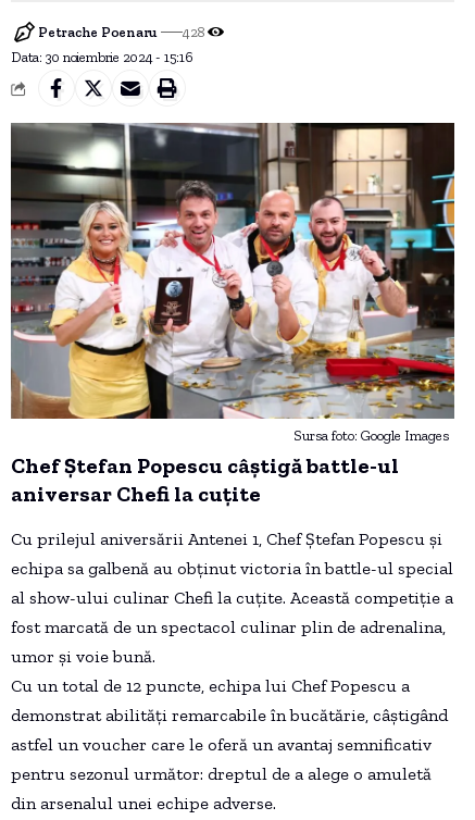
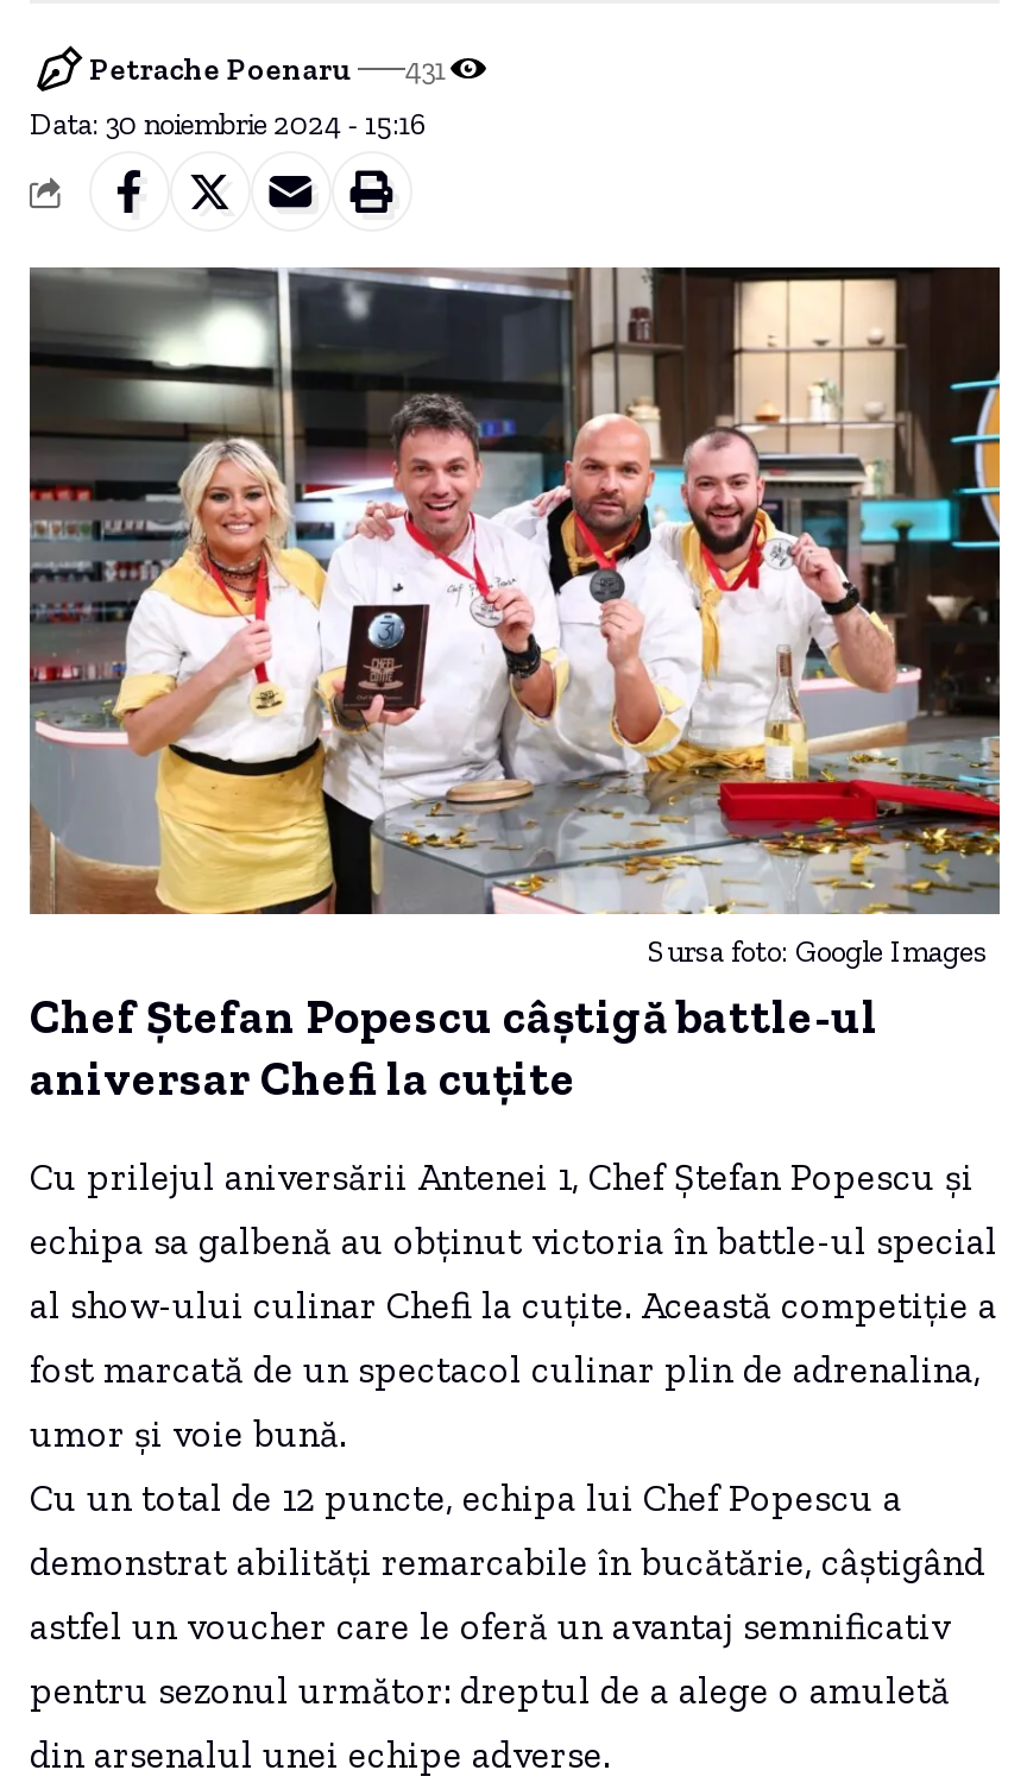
[38,23,206,40] Petrache Poenaru 428 -> [89,50,446,86] Petrache Poenaru 431

